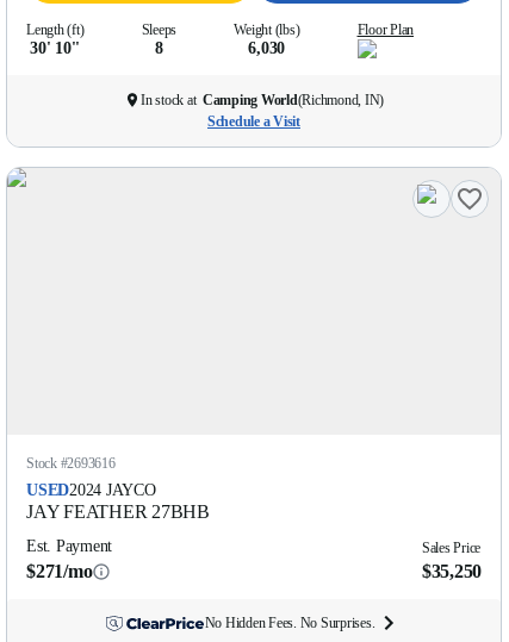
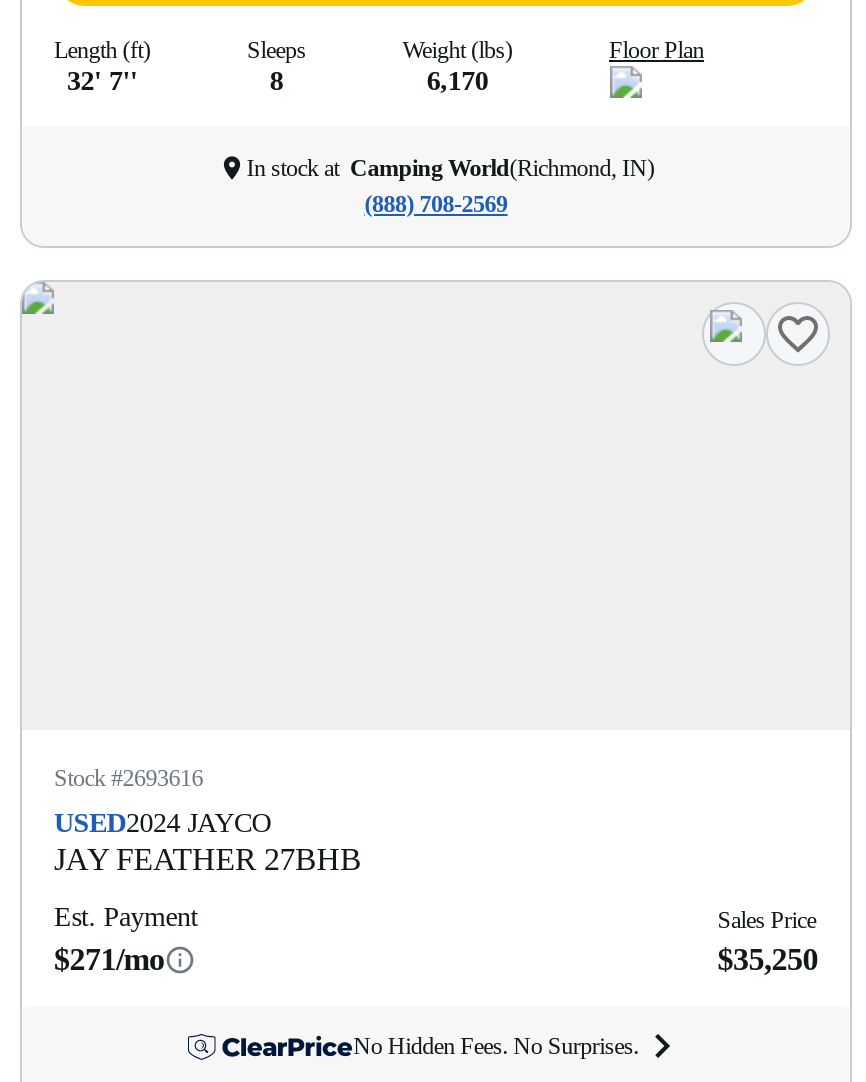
[30,39,80,57] 30' 10'' -> [67,66,138,96] 32' 7''
[248,39,285,57] 6,030 -> [427,66,488,96] 6,170
[207,113,300,130] Schedule a Visit -> [364,190,507,218] (888) 708-2569

